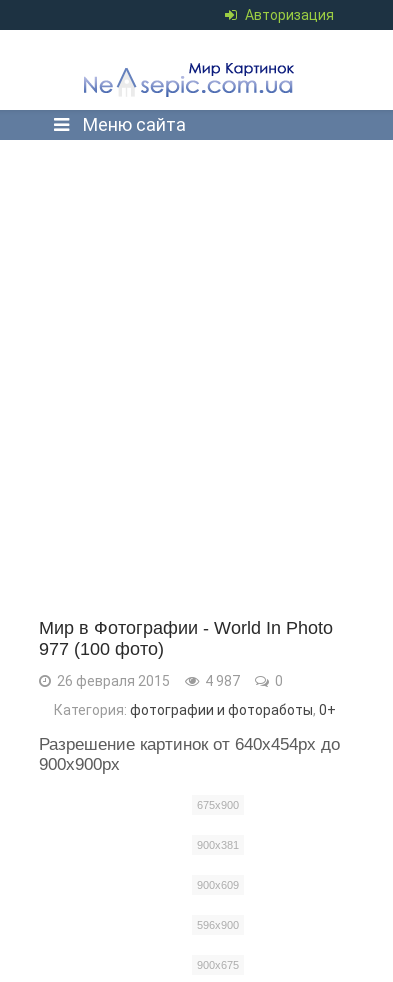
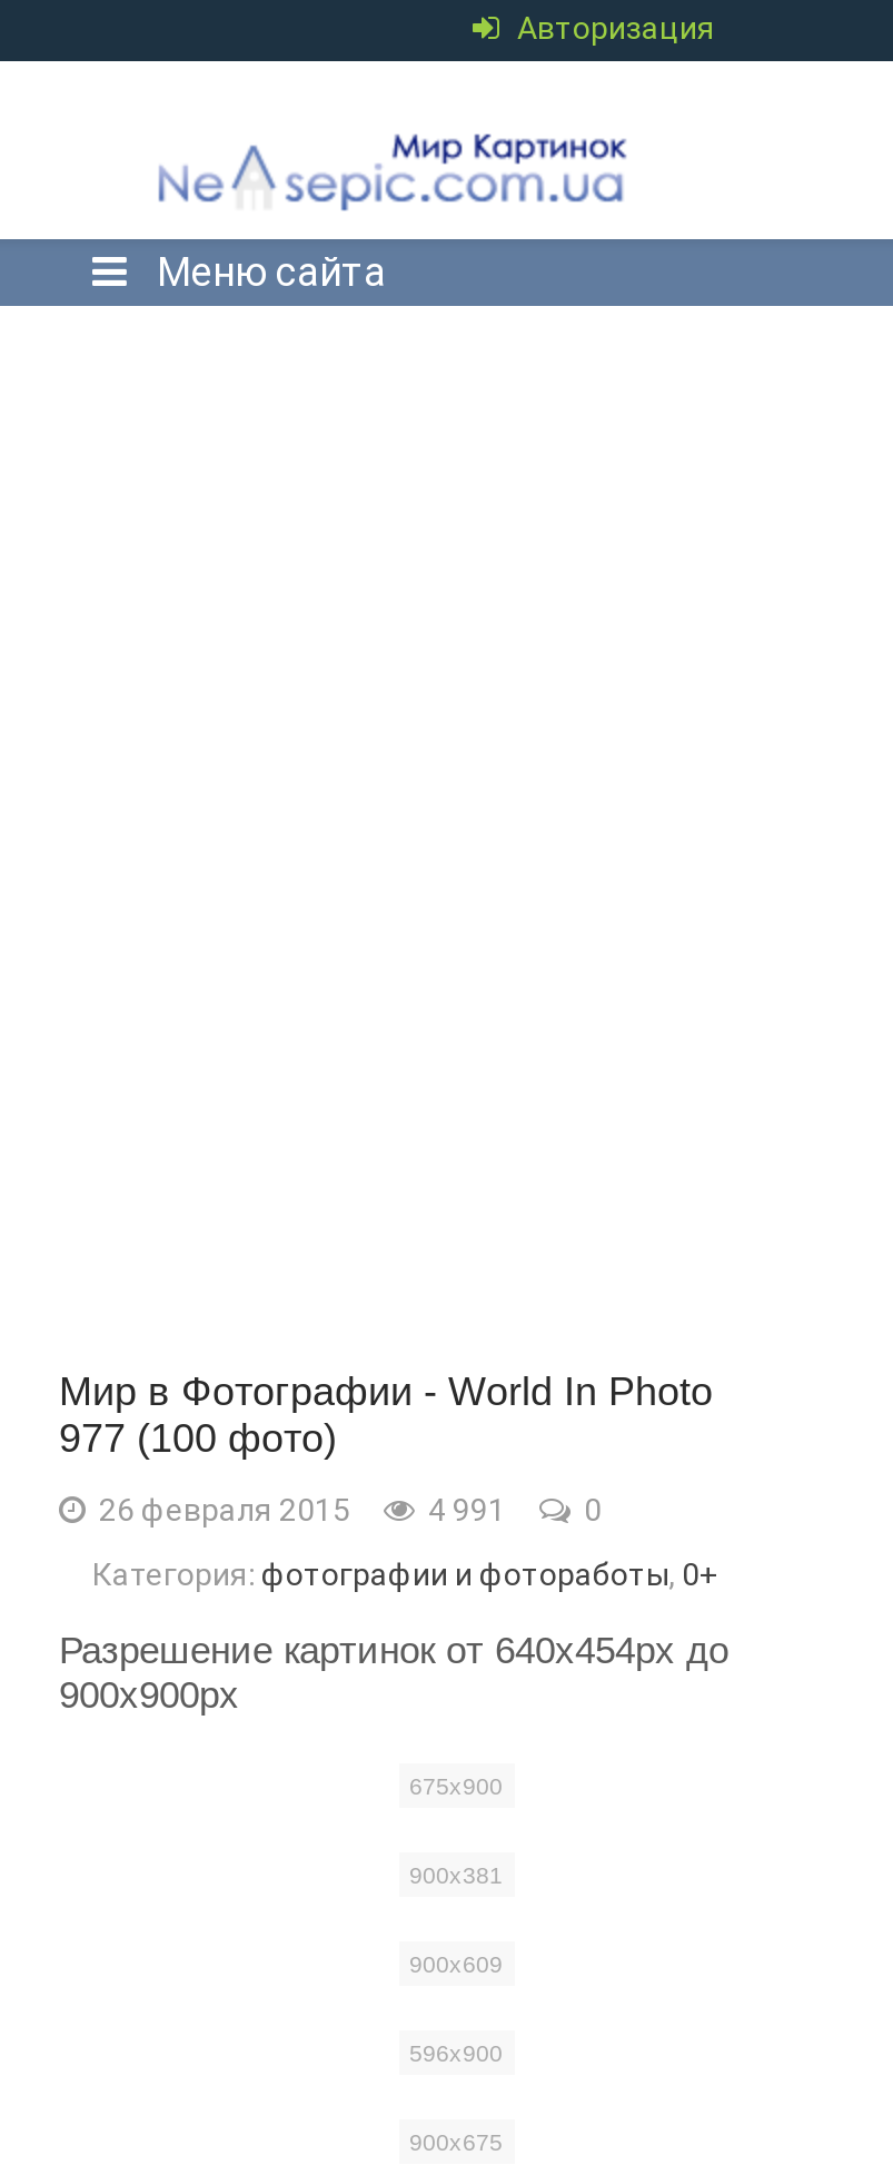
[54,673,283,689] 26 февраля 2015 4 987 0 -> [92,1492,602,1528] 26 февраля 2015 4 991 0

